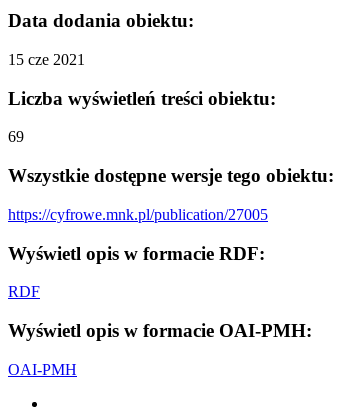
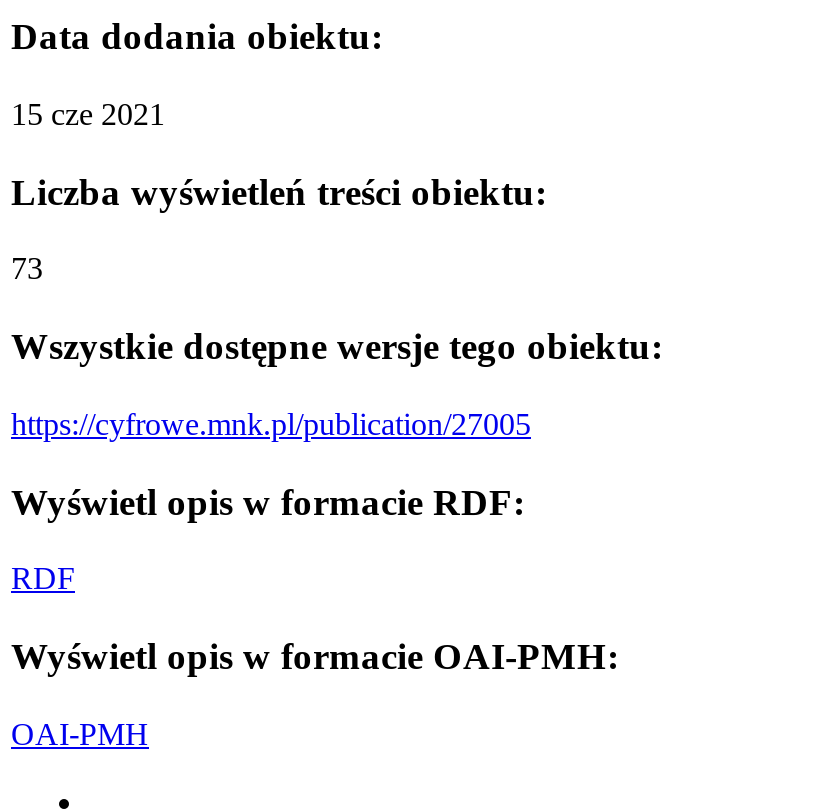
[8,128,24,145] 69 -> [11,252,43,286] 73

